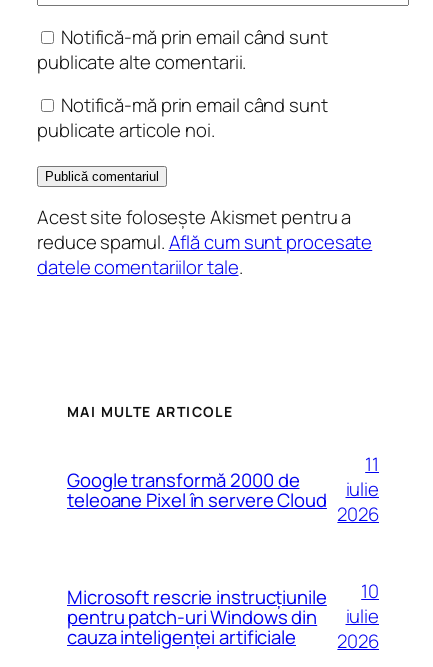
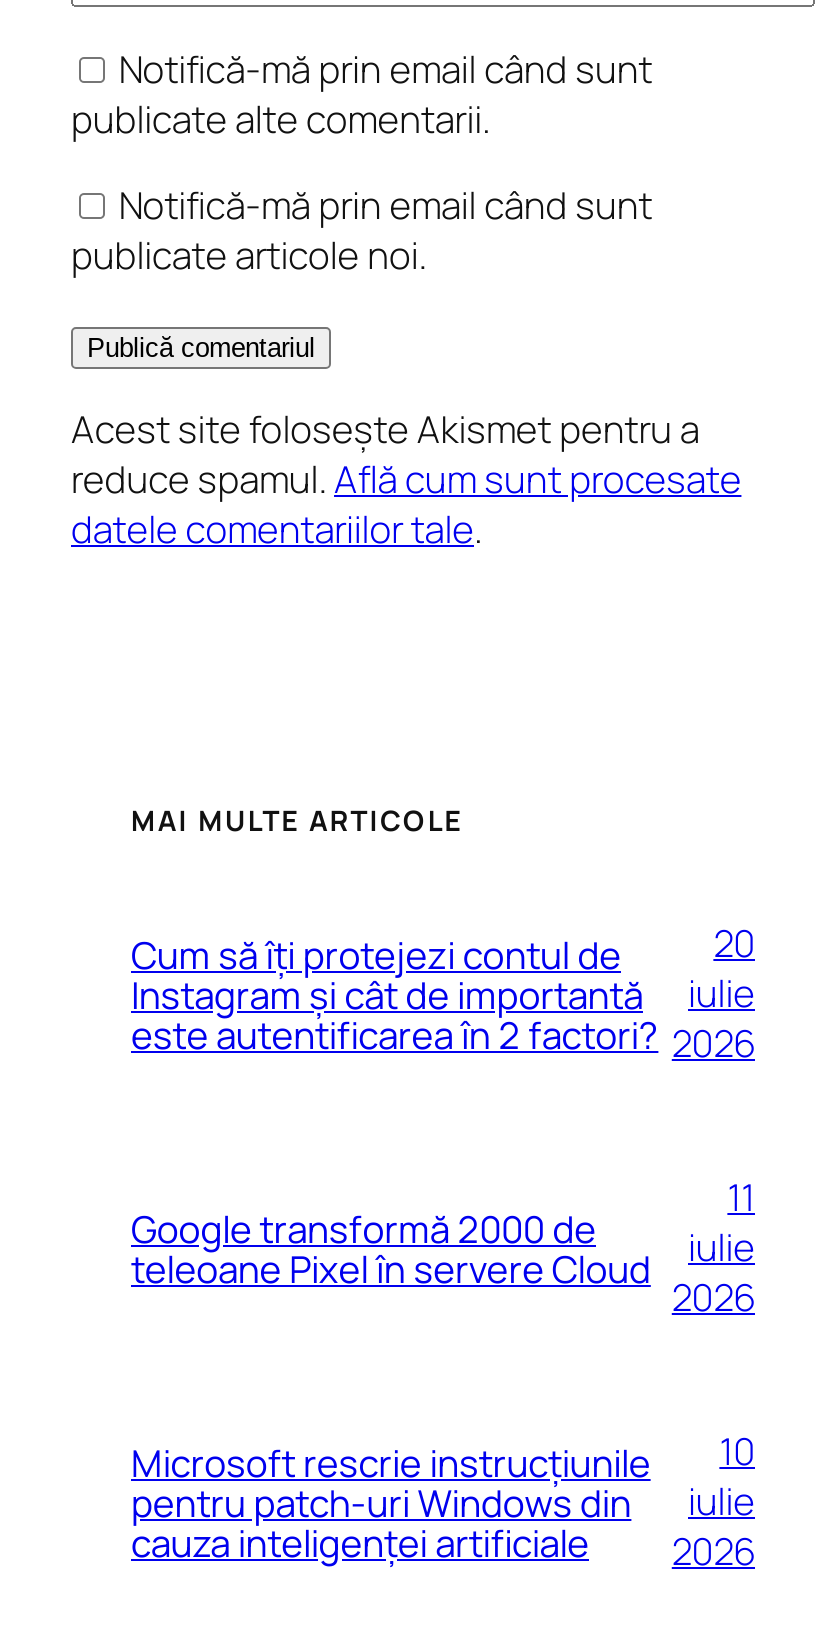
none -> [131,928,658,1060] Cum să îți protejezi contul de | Instagram și cât de importantă | este autentificarea în 2 factori?
none -> [672,917,755,1069] 20 | iulie | 2026

